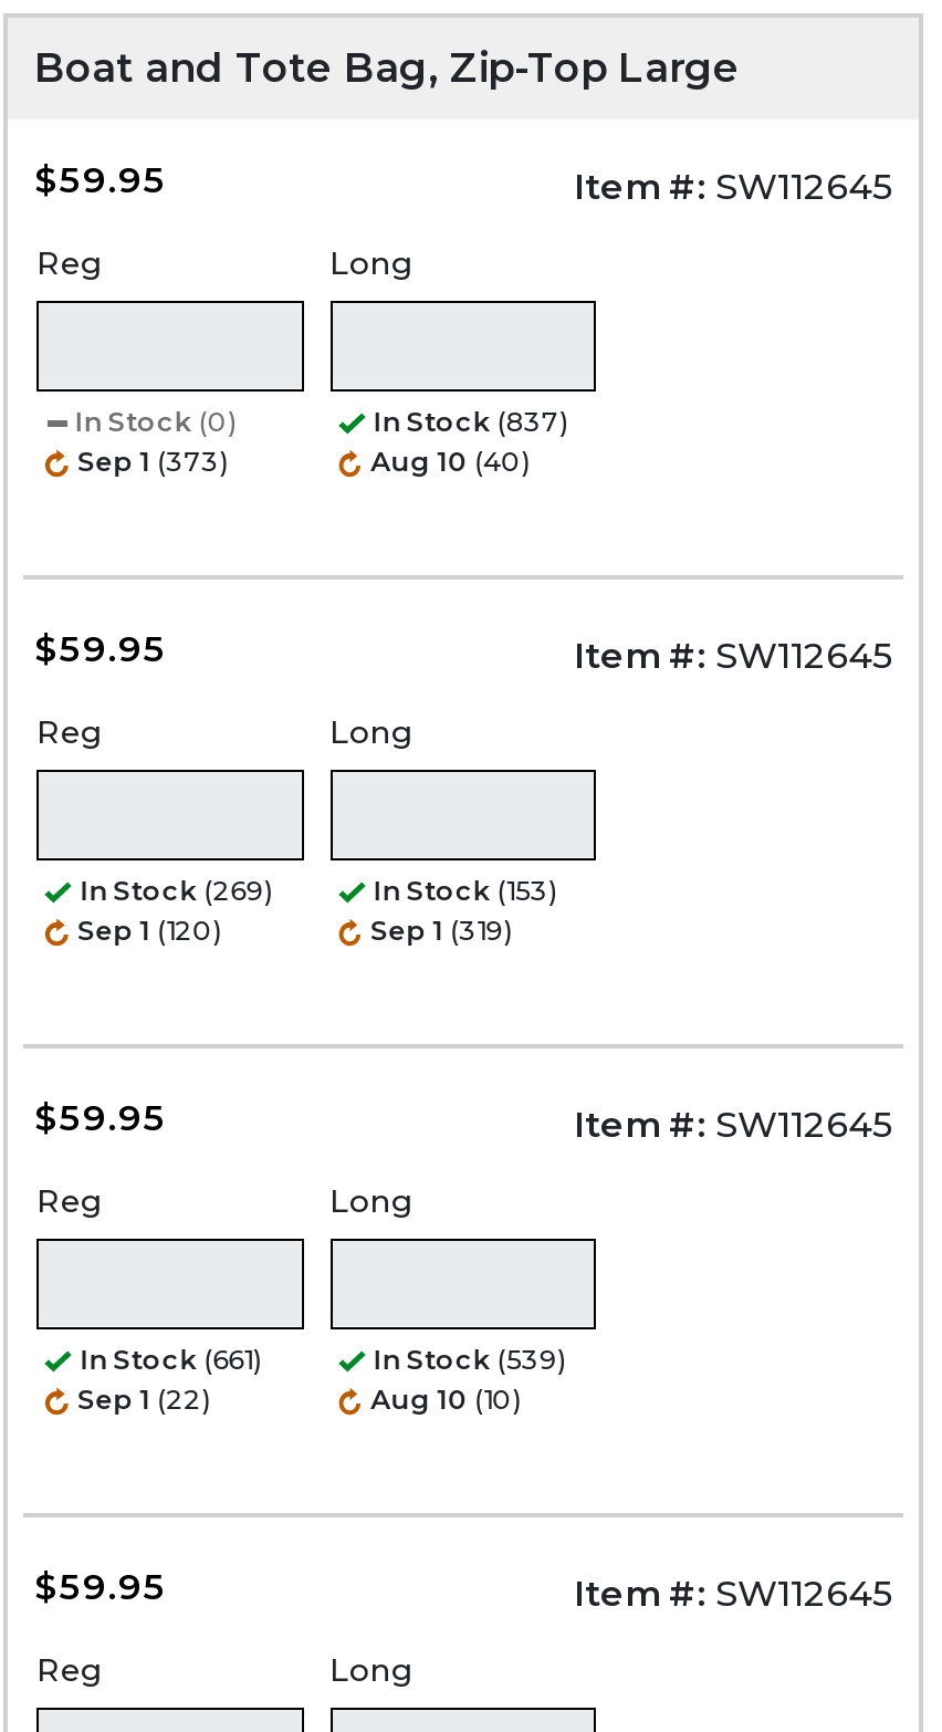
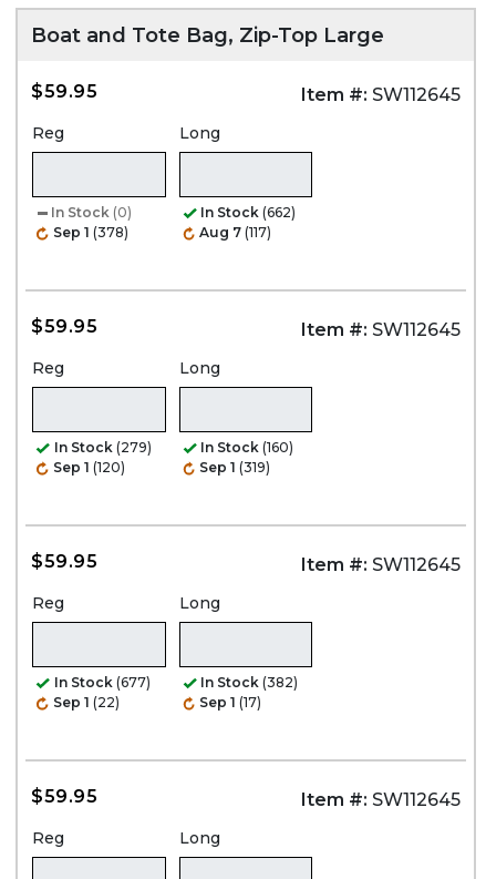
[373,404,568,437] In Stock (837) -> [201,204,296,220] In Stock (662)
[78,444,228,477] Sep 1 (373) -> [53,224,128,240] Sep 1 (378)
[371,444,530,477] Aug 10 (40) -> [199,224,271,240] Aug 7 (117)
[80,873,273,906] In Stock (269) -> [54,439,151,455] In Stock (279)
[373,873,557,906] In Stock (153) -> [201,439,294,455] In Stock (160)
[80,1342,262,1375] In Stock (661) -> [54,674,150,690] In Stock (677)
[371,1342,566,1415] In Stock (539) | Aug 10 (10) -> [199,674,298,710] In Stock (382) | Sep 1 (17)

